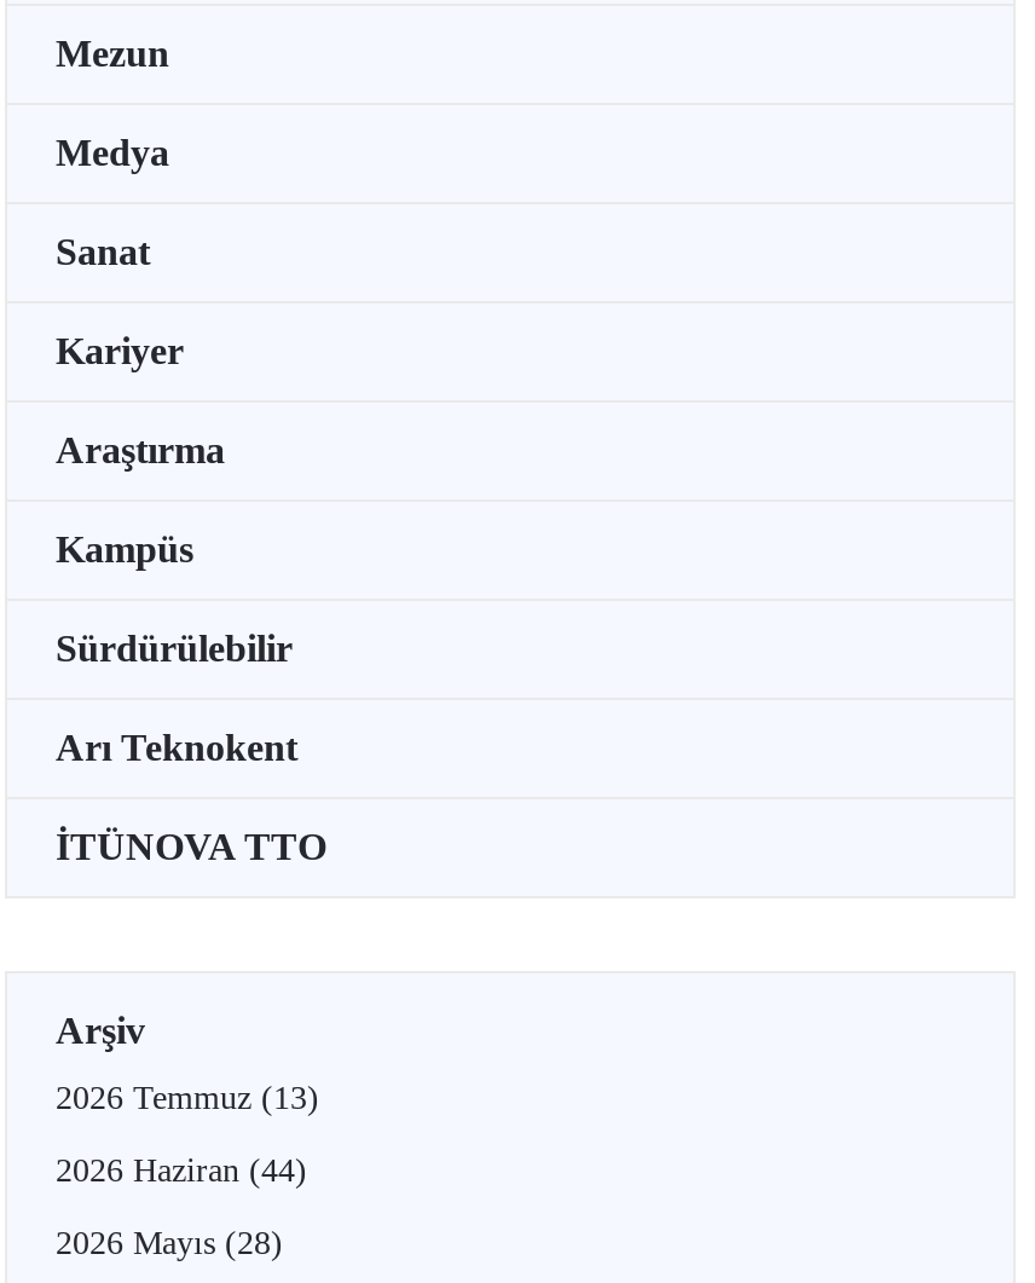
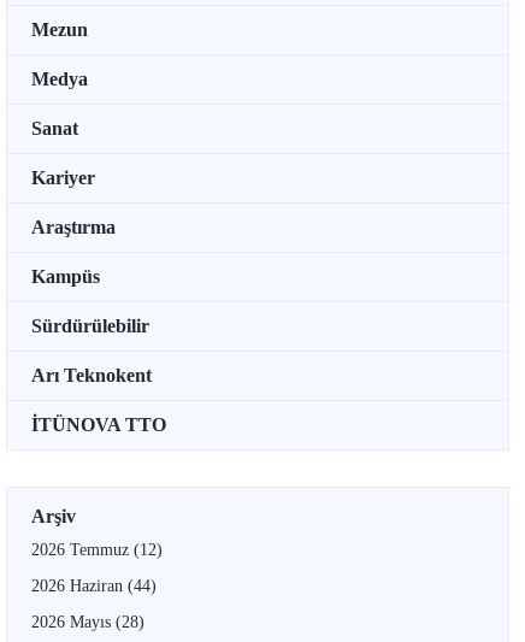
[56,1079,319,1116] 2026 Temmuz (13) -> [31,541,163,559] 2026 Temmuz (12)

